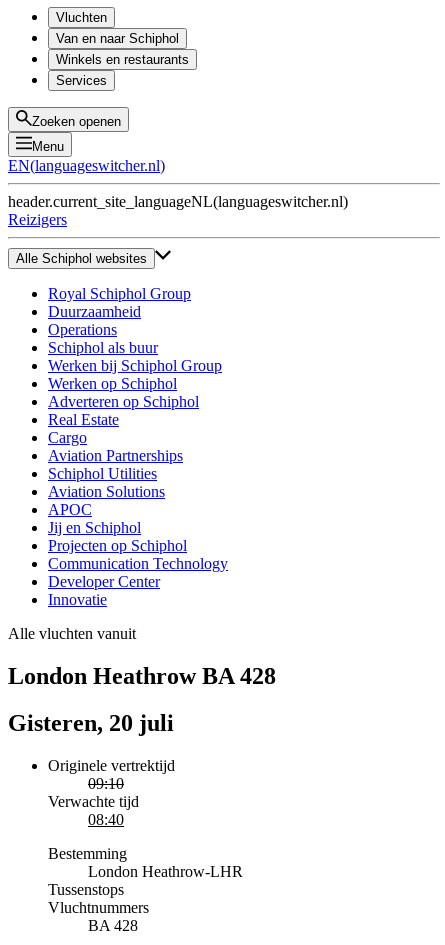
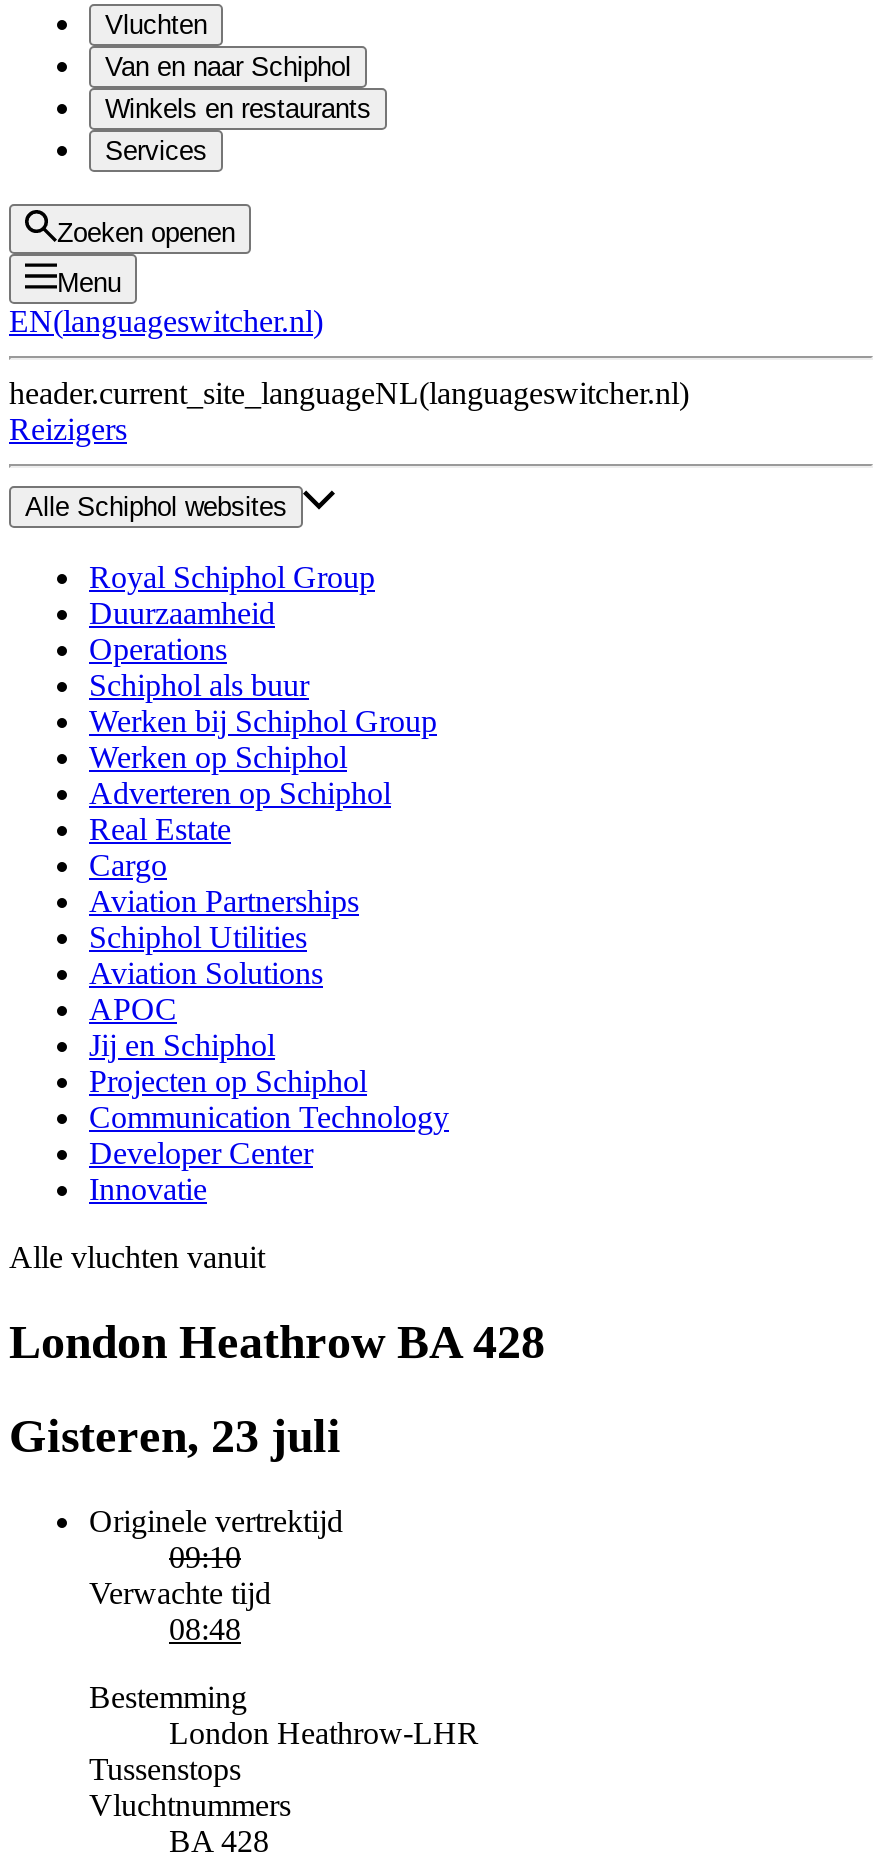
[8,710,174,736] Gisteren, 20 juli -> [9,1410,341,1462] Gisteren, 23 juli
[88,811,124,828] 08:40 -> [169,1611,241,1645] 08:48

